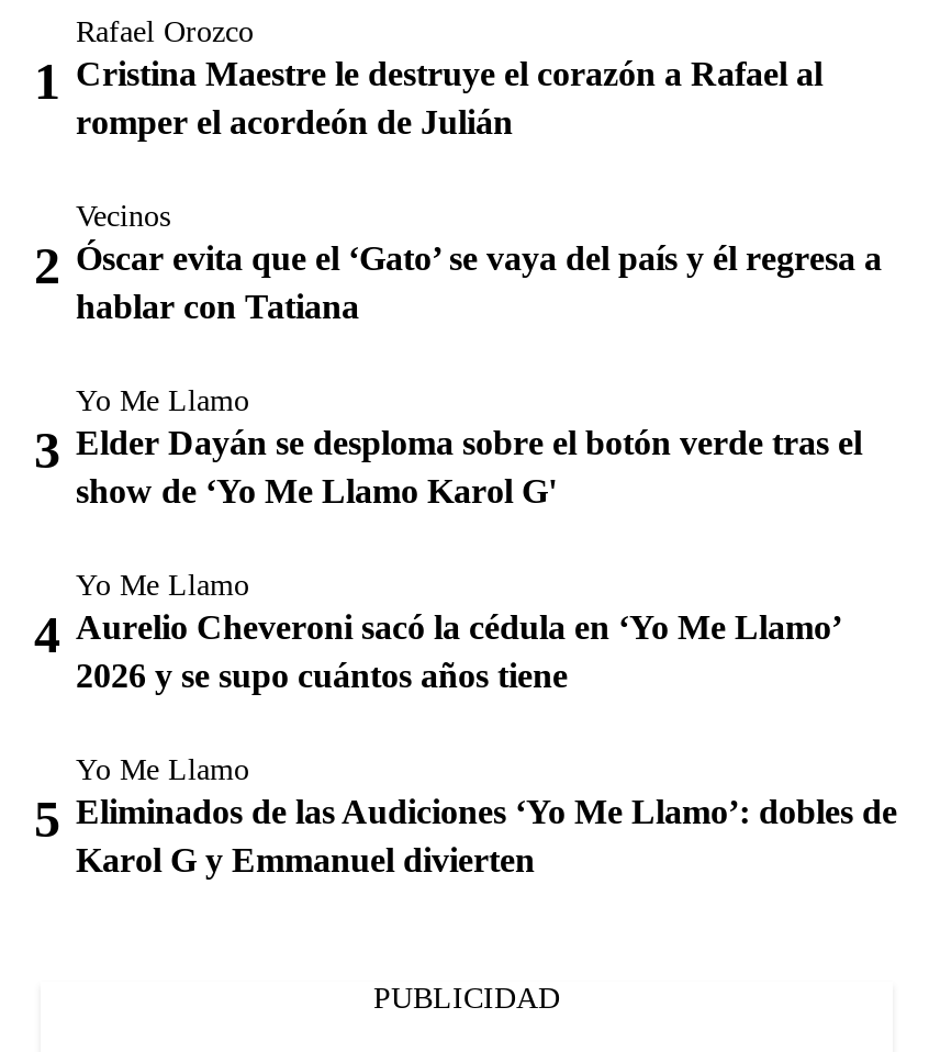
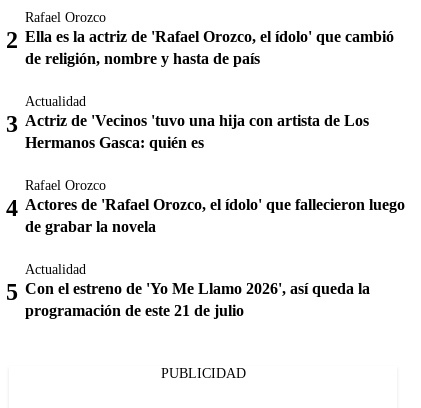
[76,55,897,878] Cristina Maestre le destruye el corazón a Rafael al | romper el acordeón de Julián | Vecinos | Óscar evita que el ‘Gato’ se vaya del país y él regresa a | hablar con Tatiana | Yo Me Llamo | Elder Dayán se desploma sobre el botón verde tras el | show de ‘Yo Me Llamo Karol G' | Yo Me Llamo | Aurelio Cheveroni sacó la cédula en ‘Yo Me Llamo’ | 2026 y se supo cuántos años tiene | Yo Me Llamo | Eliminados de las Audiciones ‘Yo Me Llamo’: dobles de | Karol G y Emmanuel divierten -> [25,28,405,319] Ella es la actriz de 'Rafael Orozco, el ídolo' que cambió | de religión, nombre y hasta de país | Actualidad | Actriz de 'Vecinos 'tuvo una hija con artista de Los | Hermanos Gasca: quién es | Rafael Orozco | Actores de 'Rafael Orozco, el ídolo' que fallecieron luego | de grabar la novela | Actualidad | Con el estreno de 'Yo Me Llamo 2026', así queda la | programación de este 21 de julio

